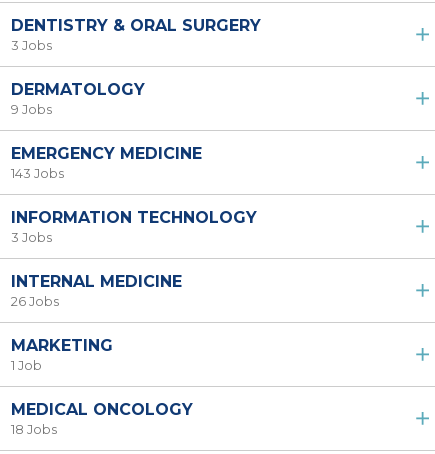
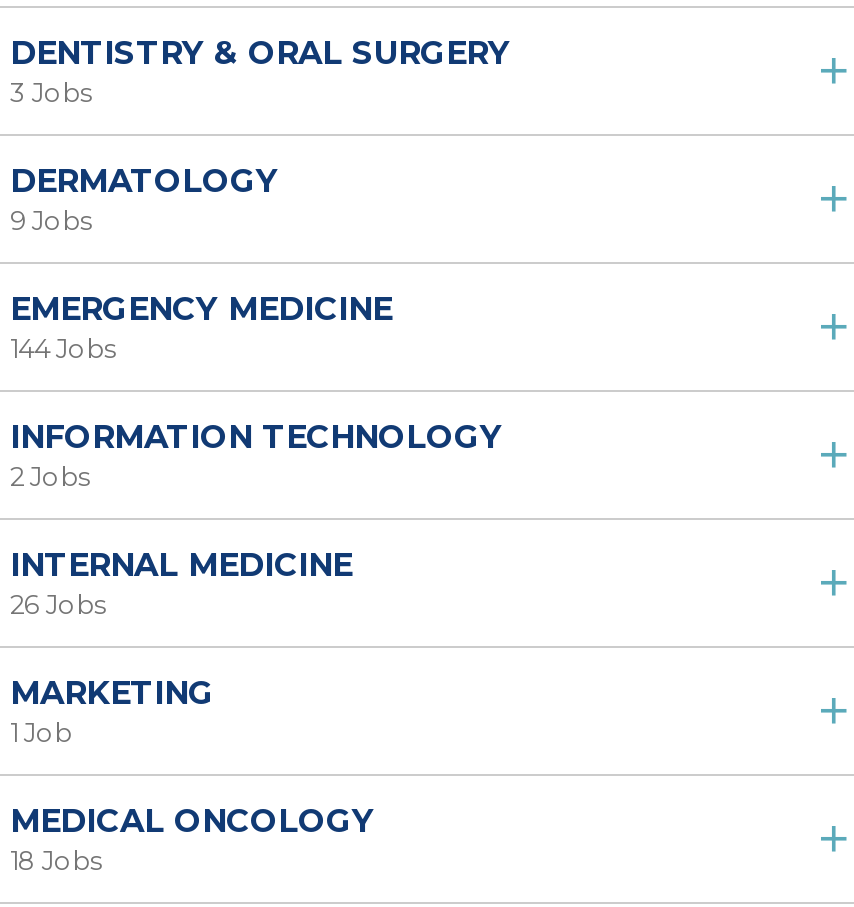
[11,166,64,181] 143 Jobs -> [10,334,116,364] 144 Jobs
[11,230,52,245] 3 Jobs -> [10,462,90,492] 2 Jobs

